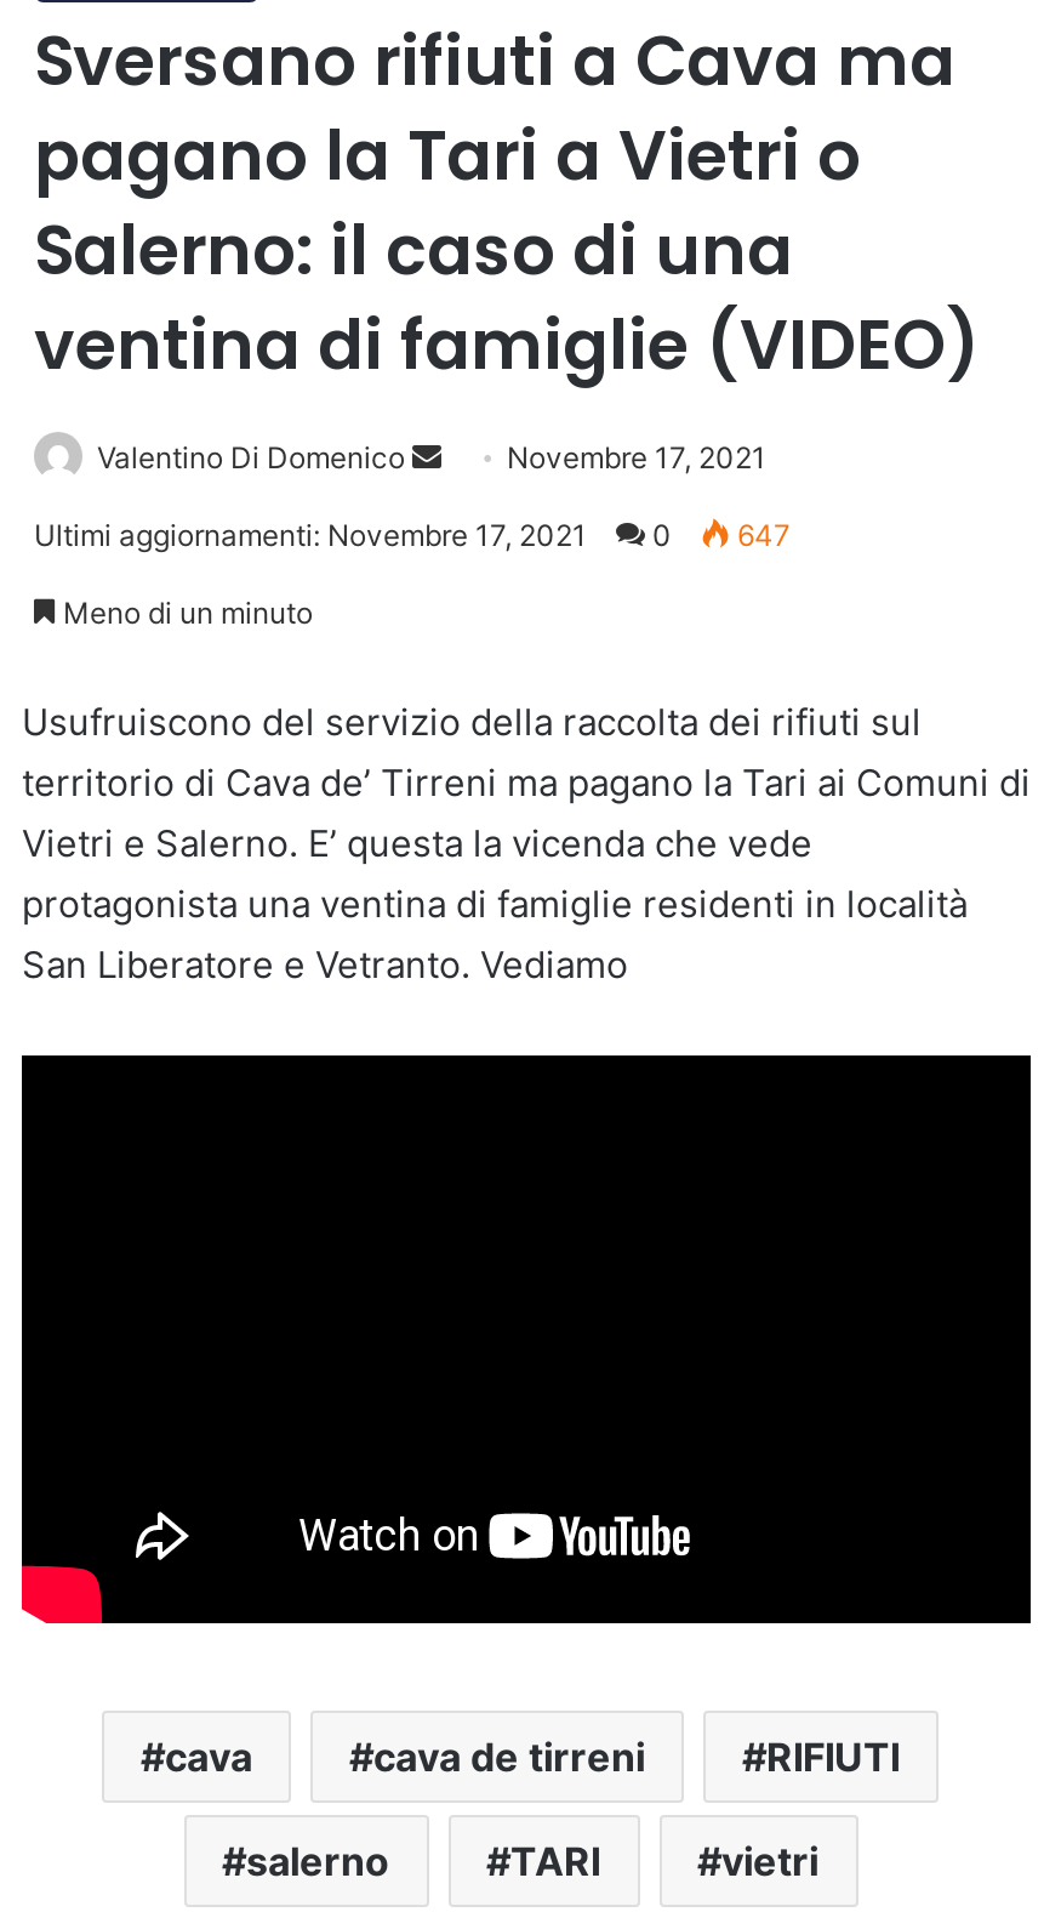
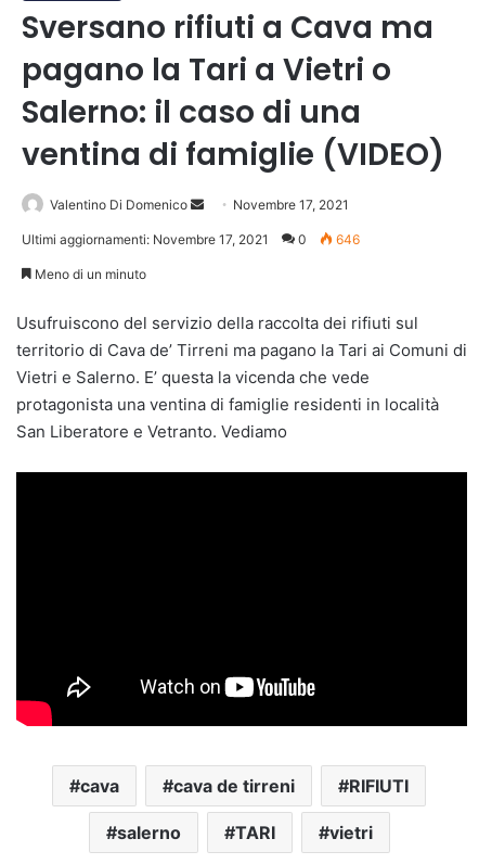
[34,518,791,554] Ultimi aggiornamenti: Novembre 17, 2021 0 647 -> [22,232,360,248] Ultimi aggiornamenti: Novembre 17, 2021 0 646

